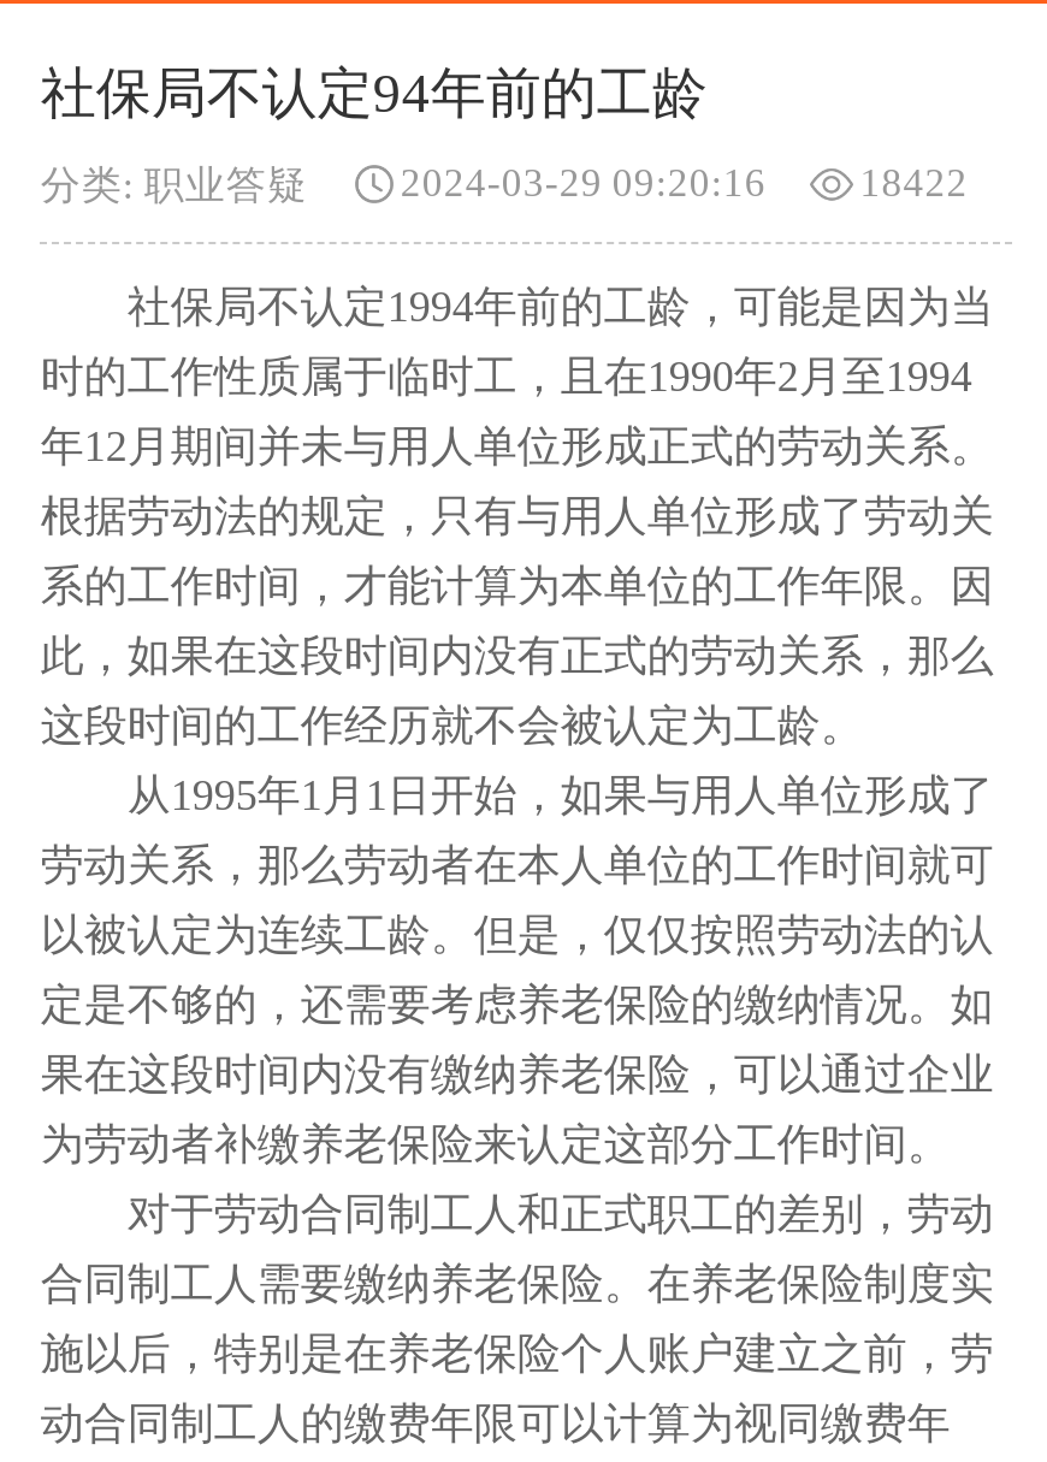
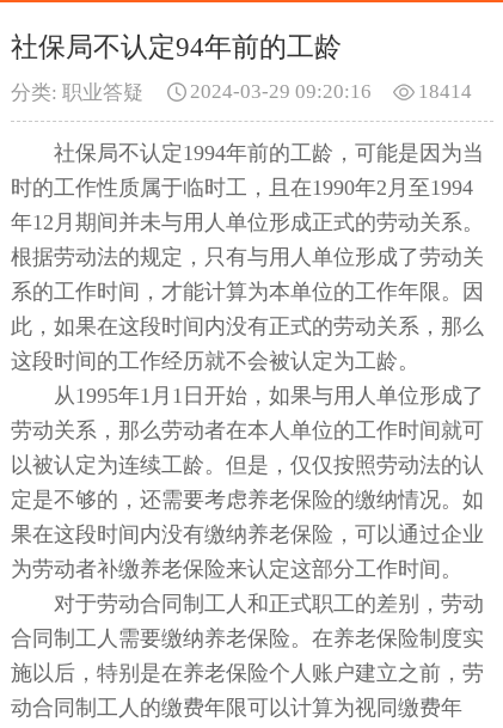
[860,160,968,206] 18422 -> [418,80,472,103] 18414

